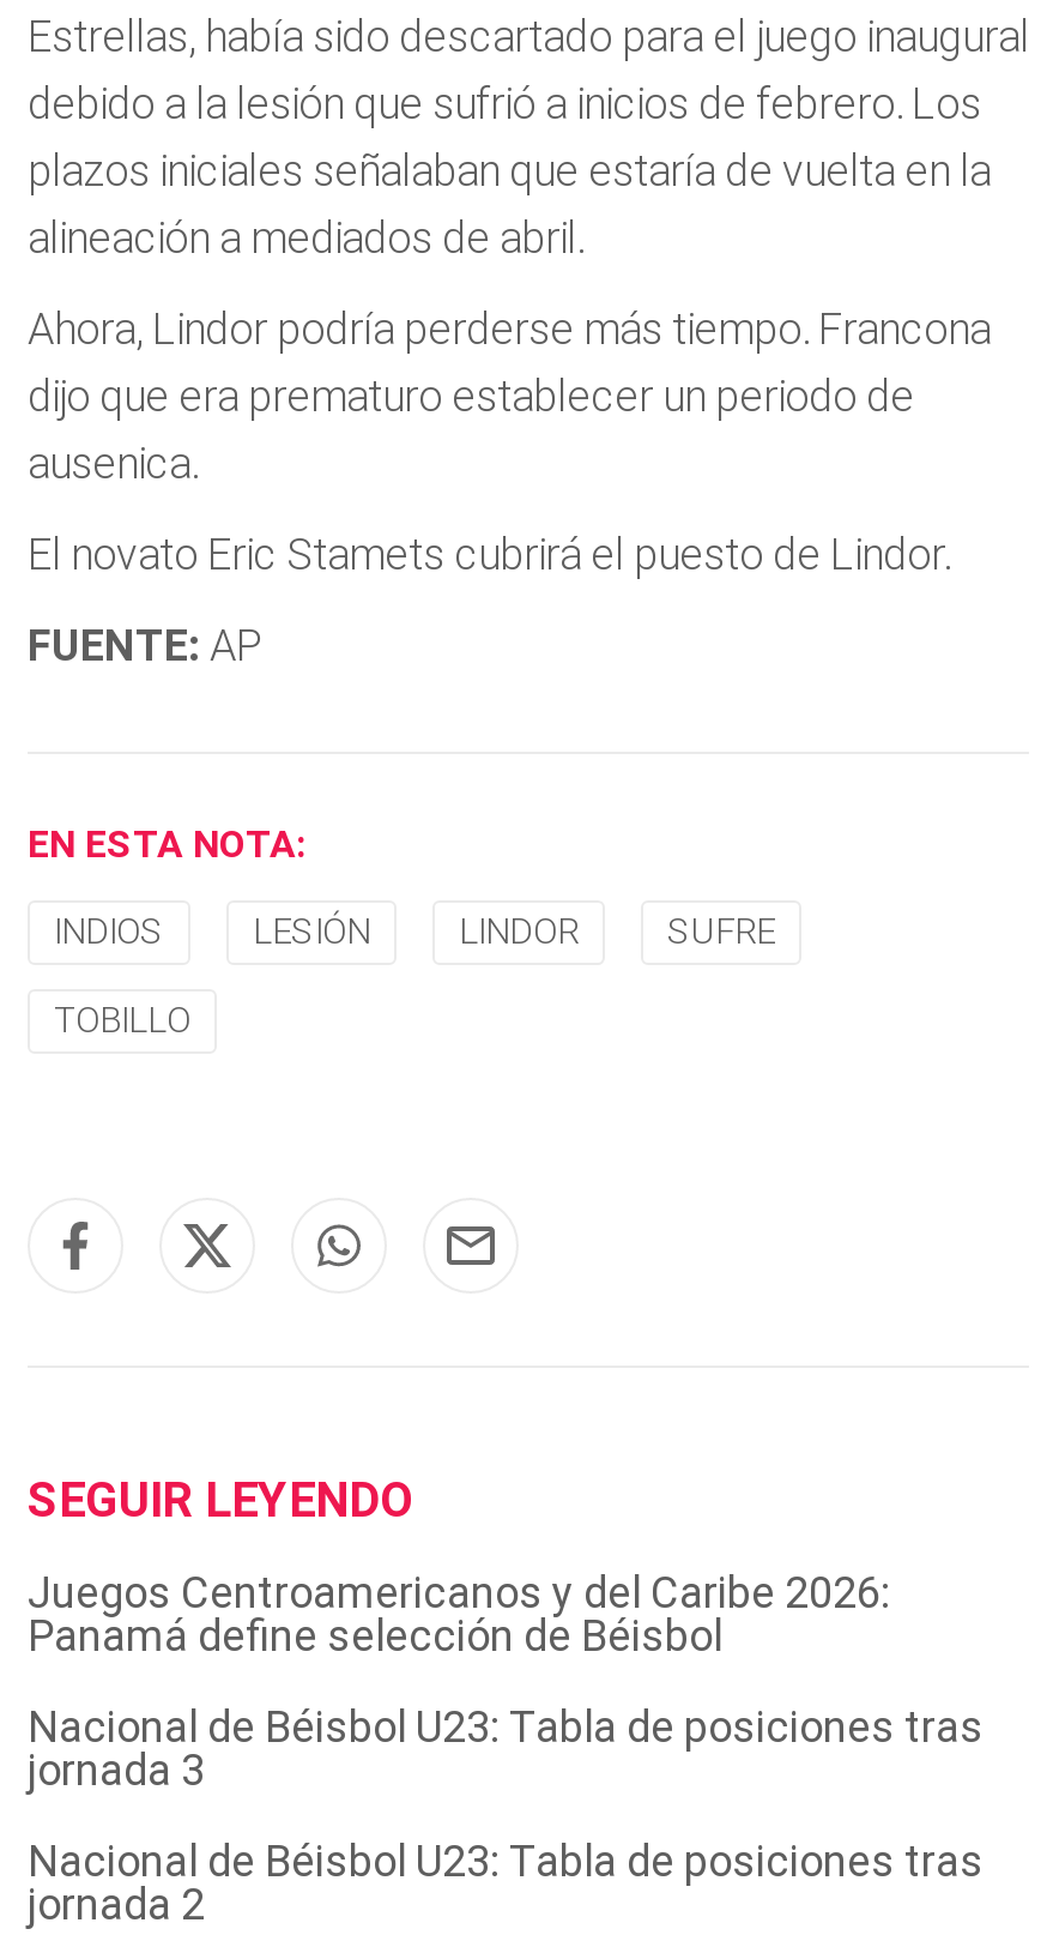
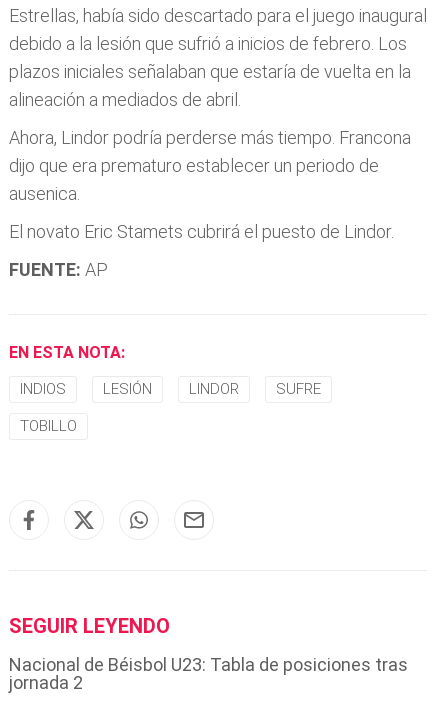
[28,1567,984,1795] Juegos Centroamericanos y del Caribe 2026: | Panamá define selección de Béisbol | Nacional de Béisbol U23: Tabla de posiciones tras | jornada 3 -> none

